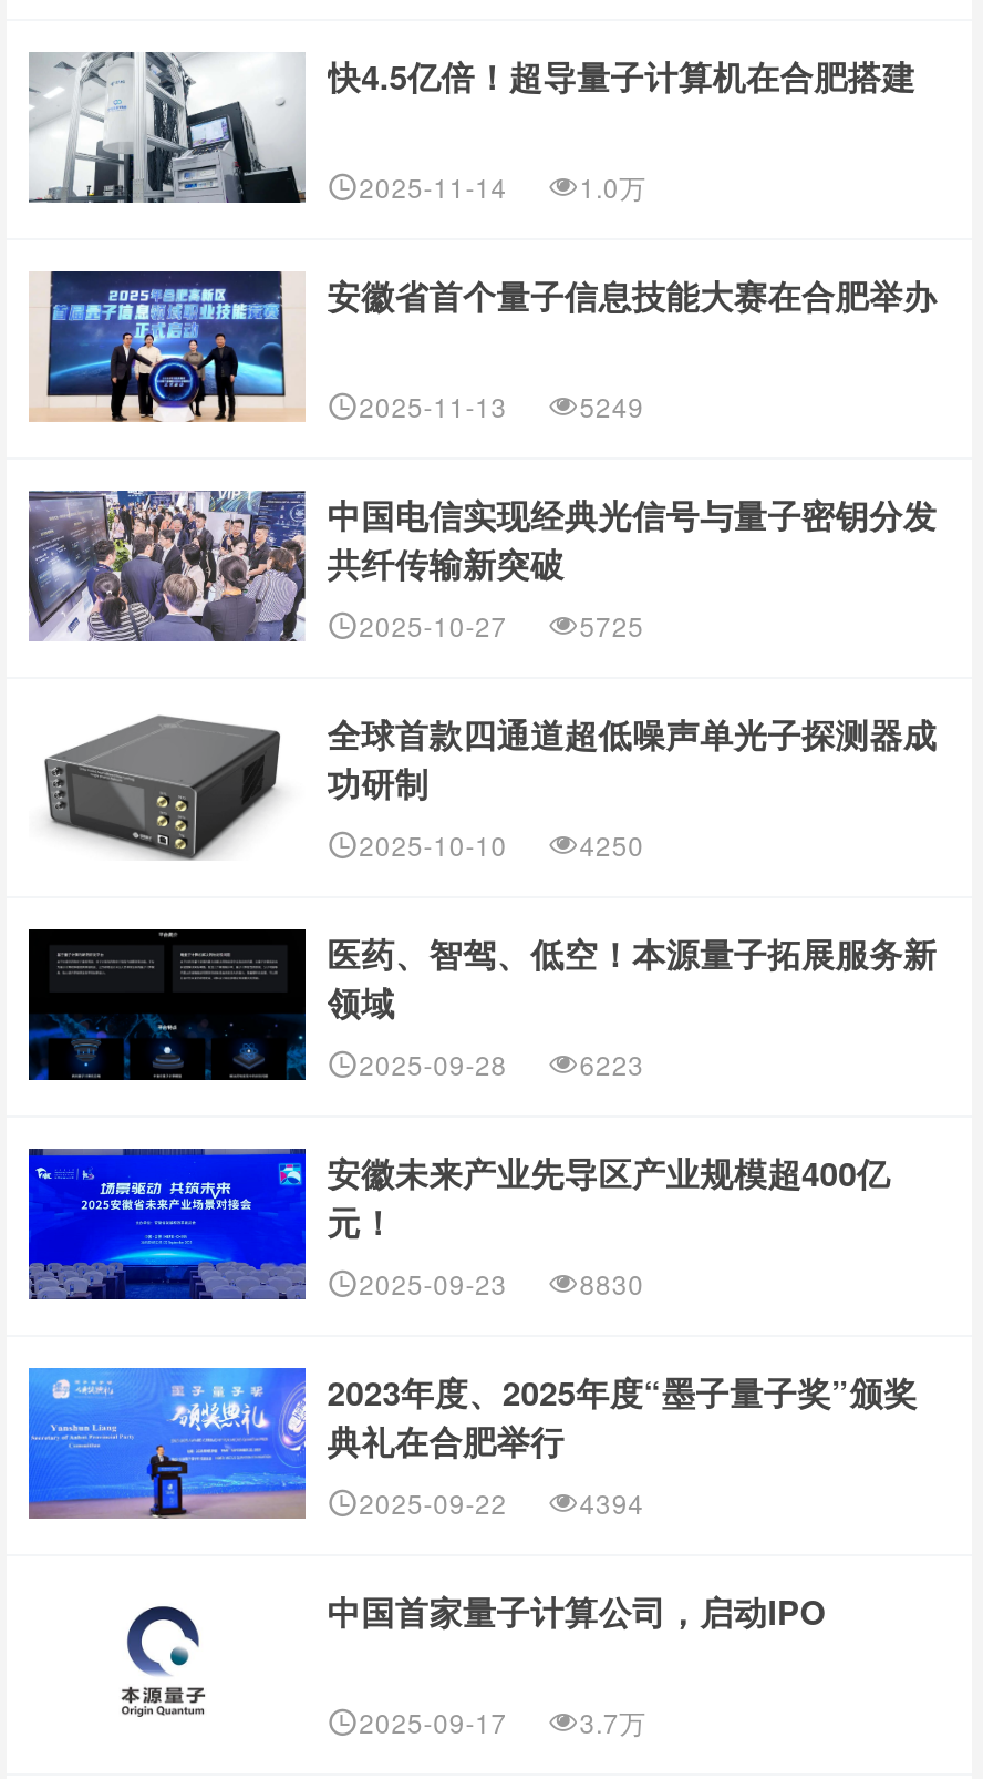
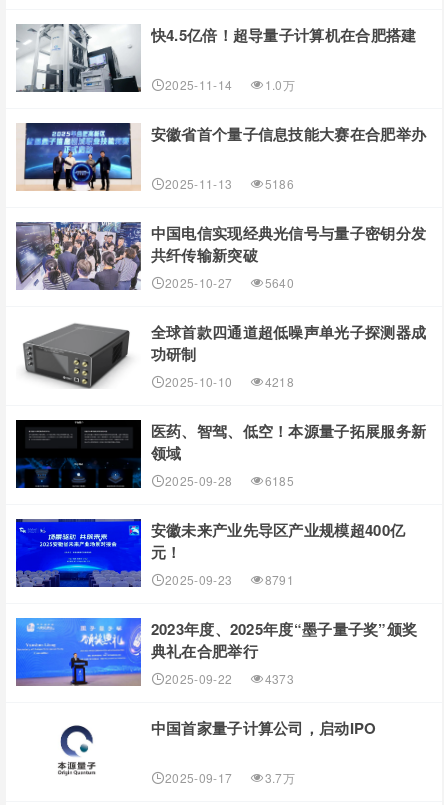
[359,387,644,424] 2025-11-13 5249 -> [165,175,294,192] 2025-11-13 5186
[359,606,644,644] 2025-10-27 5725 -> [165,274,294,291] 2025-10-27 5640
[359,825,644,863] 2025-10-10 4250 -> [165,373,294,390] 2025-10-10 4218
[359,1045,644,1082] 2025-09-28 6223 -> [165,472,294,489] 2025-09-28 6185
[359,1264,644,1302] 2025-09-23 8830 -> [165,571,294,588] 2025-09-23 8791
[359,1483,644,1521] 2025-09-22 4394 -> [165,670,294,687] 2025-09-22 4373

